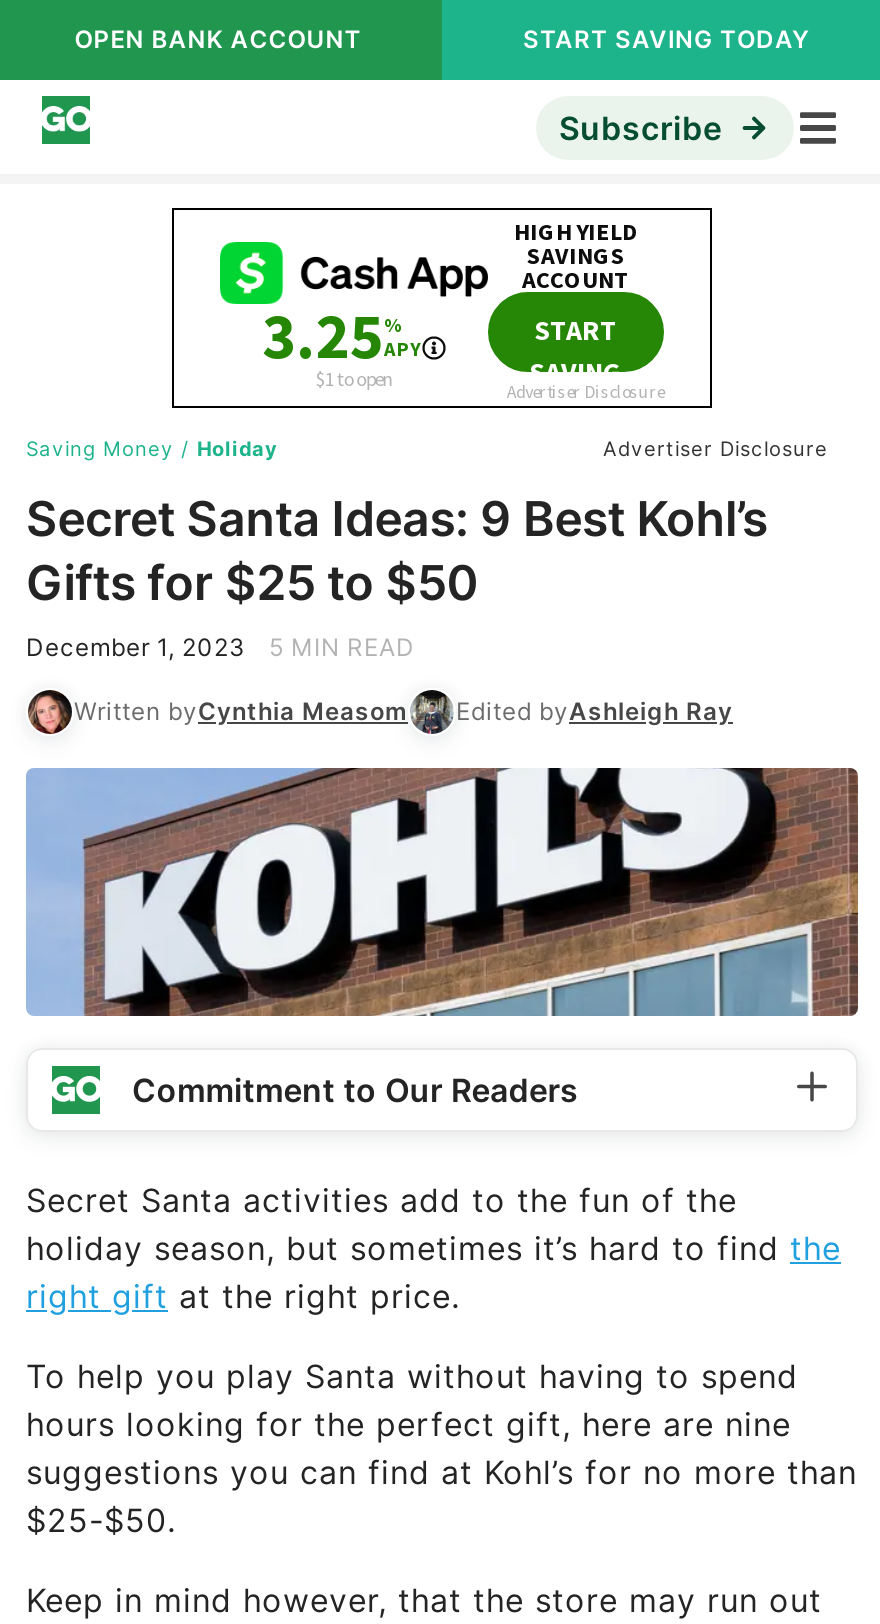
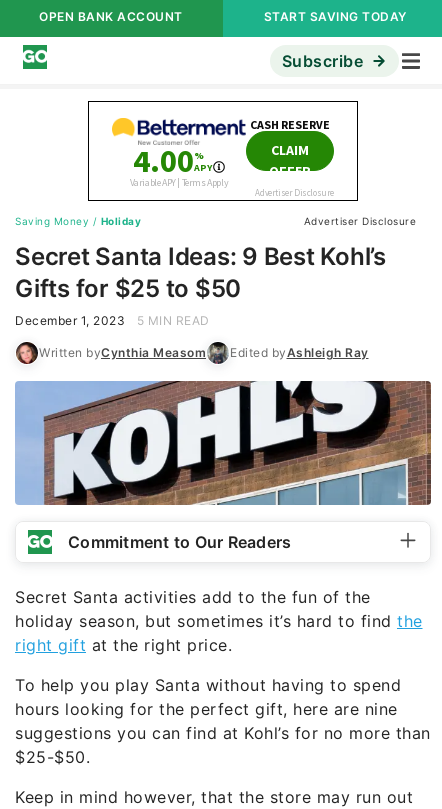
[218,222,666,386] [image] -> [111,109,335,188] [image]

